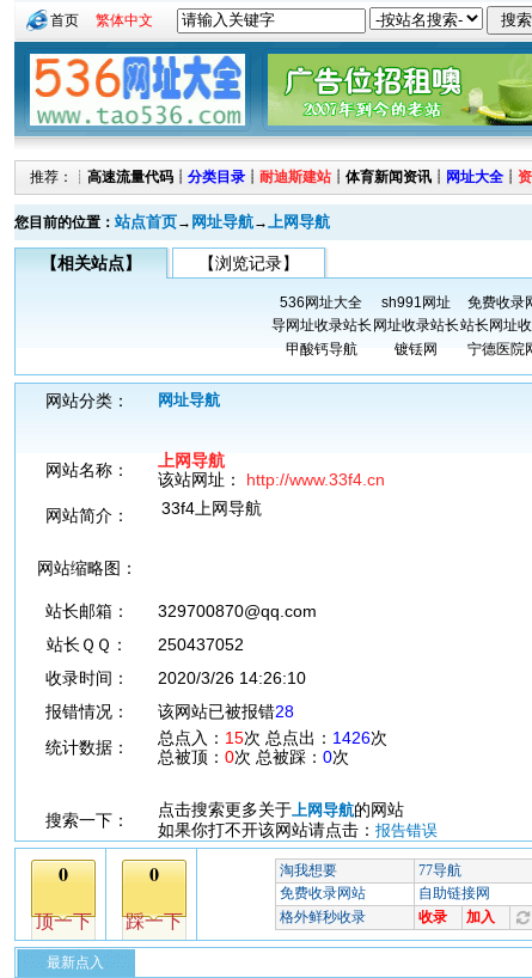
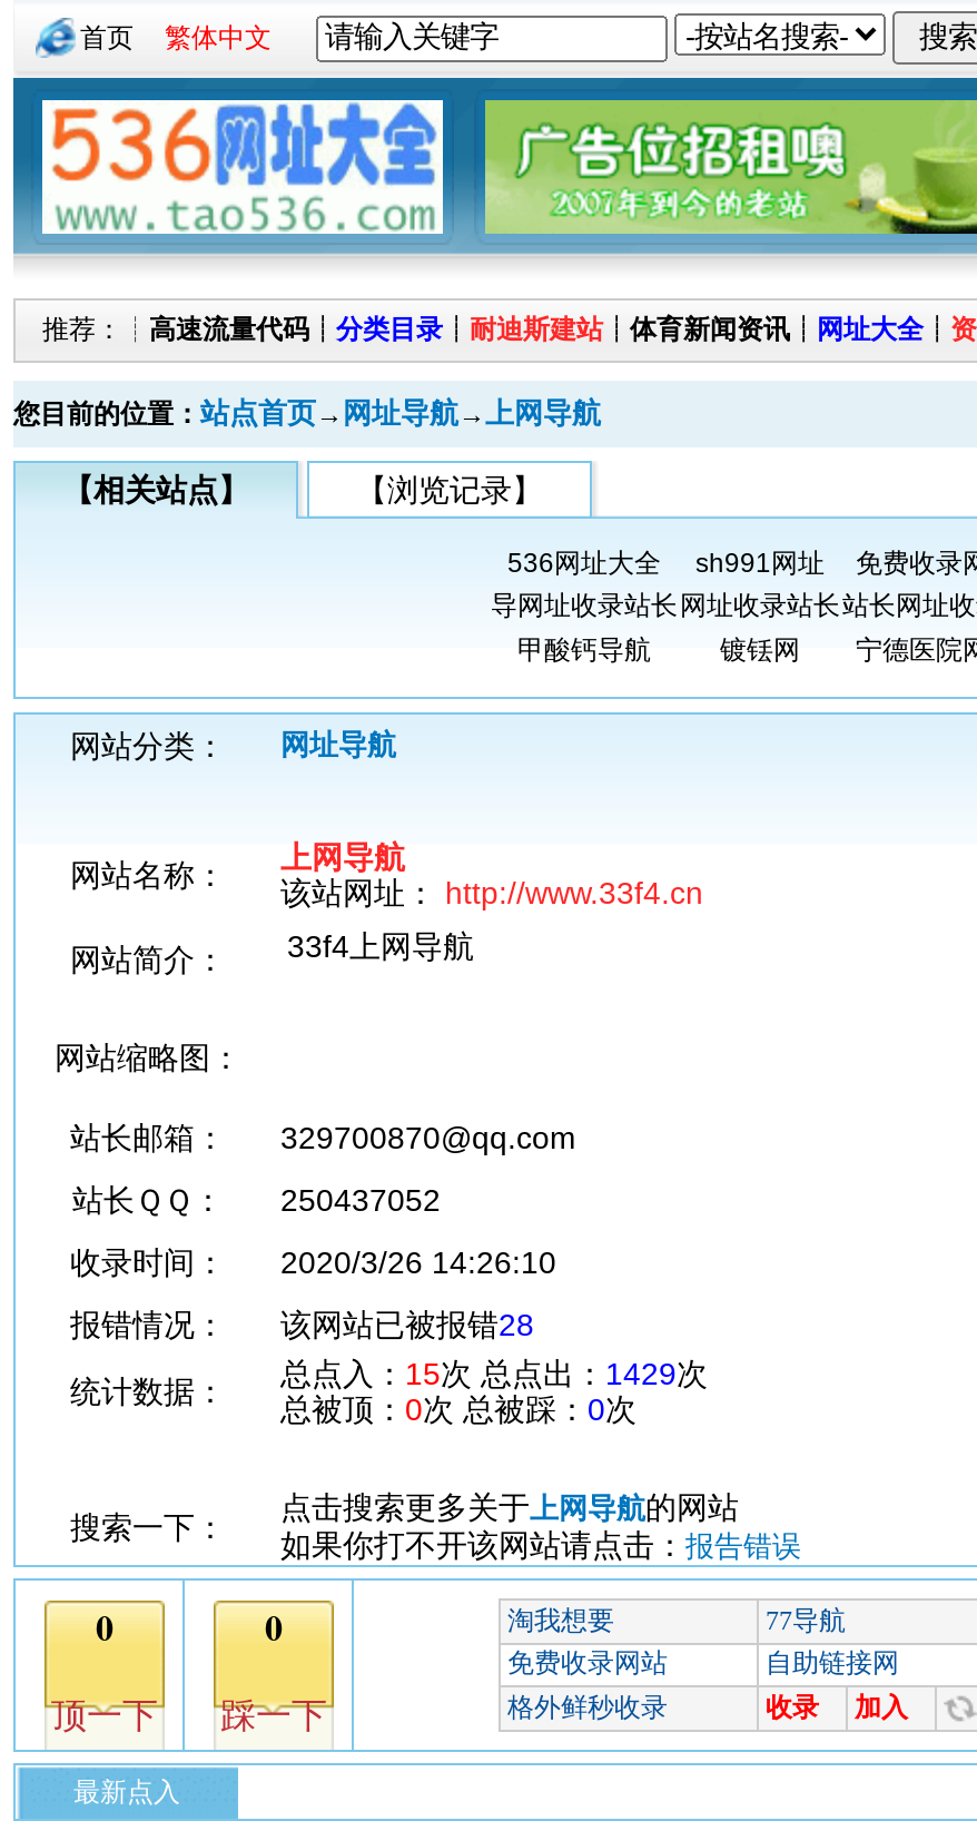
[158,728,387,747] 总点入：15次 总点出：1426次 -> [280,1356,708,1391] 总点入：15次 总点出：1429次

